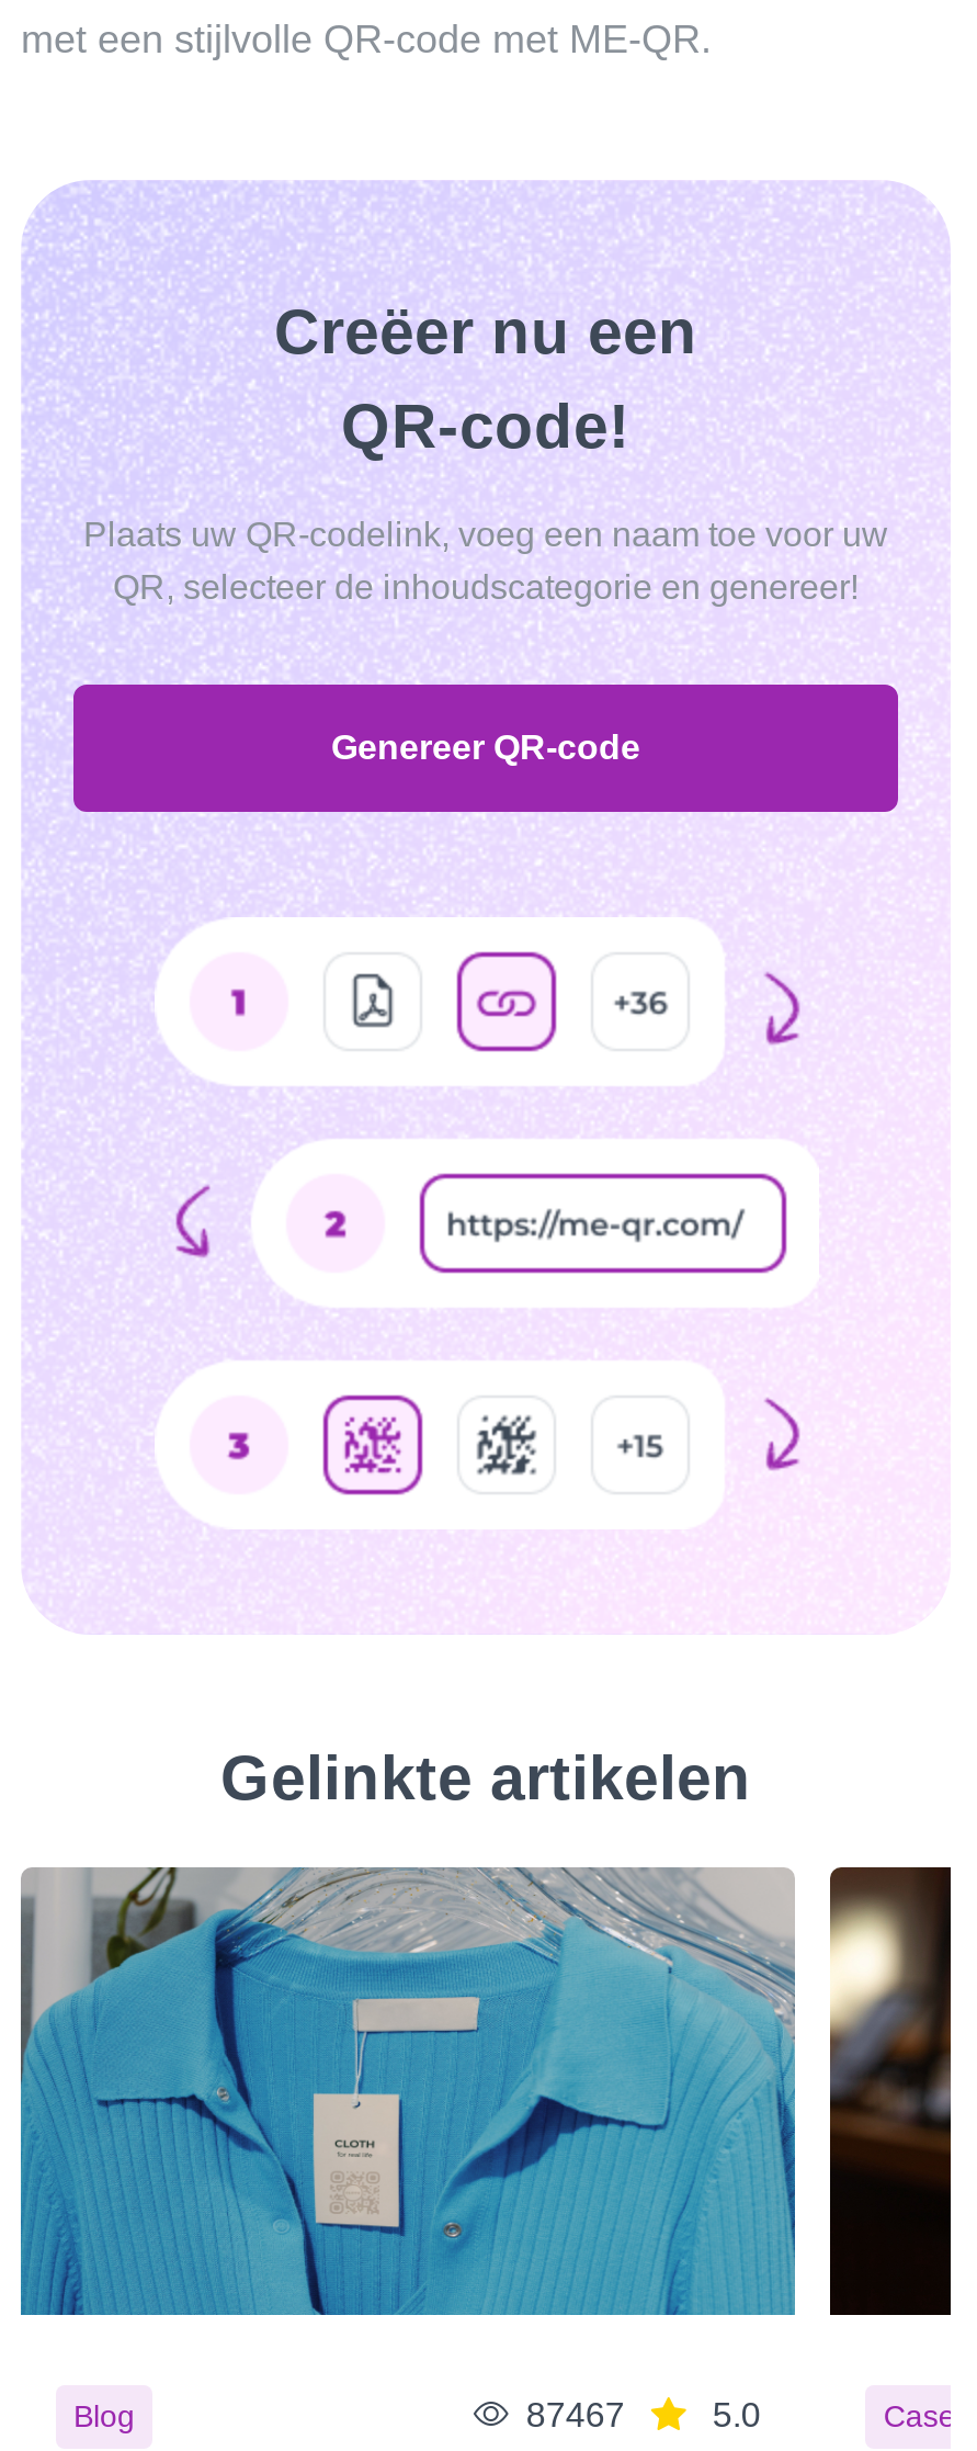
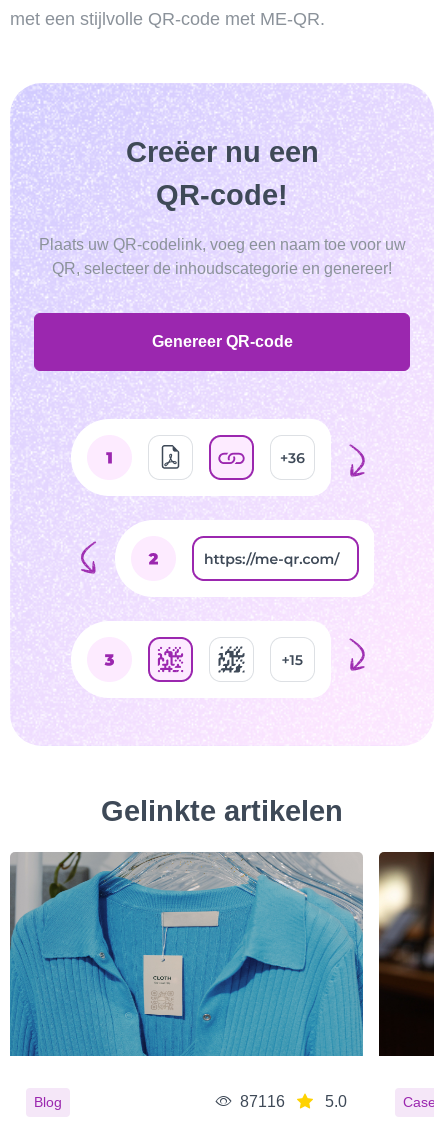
[526,2396,625,2433] 87467 -> [240,1093,285,1110] 87116

